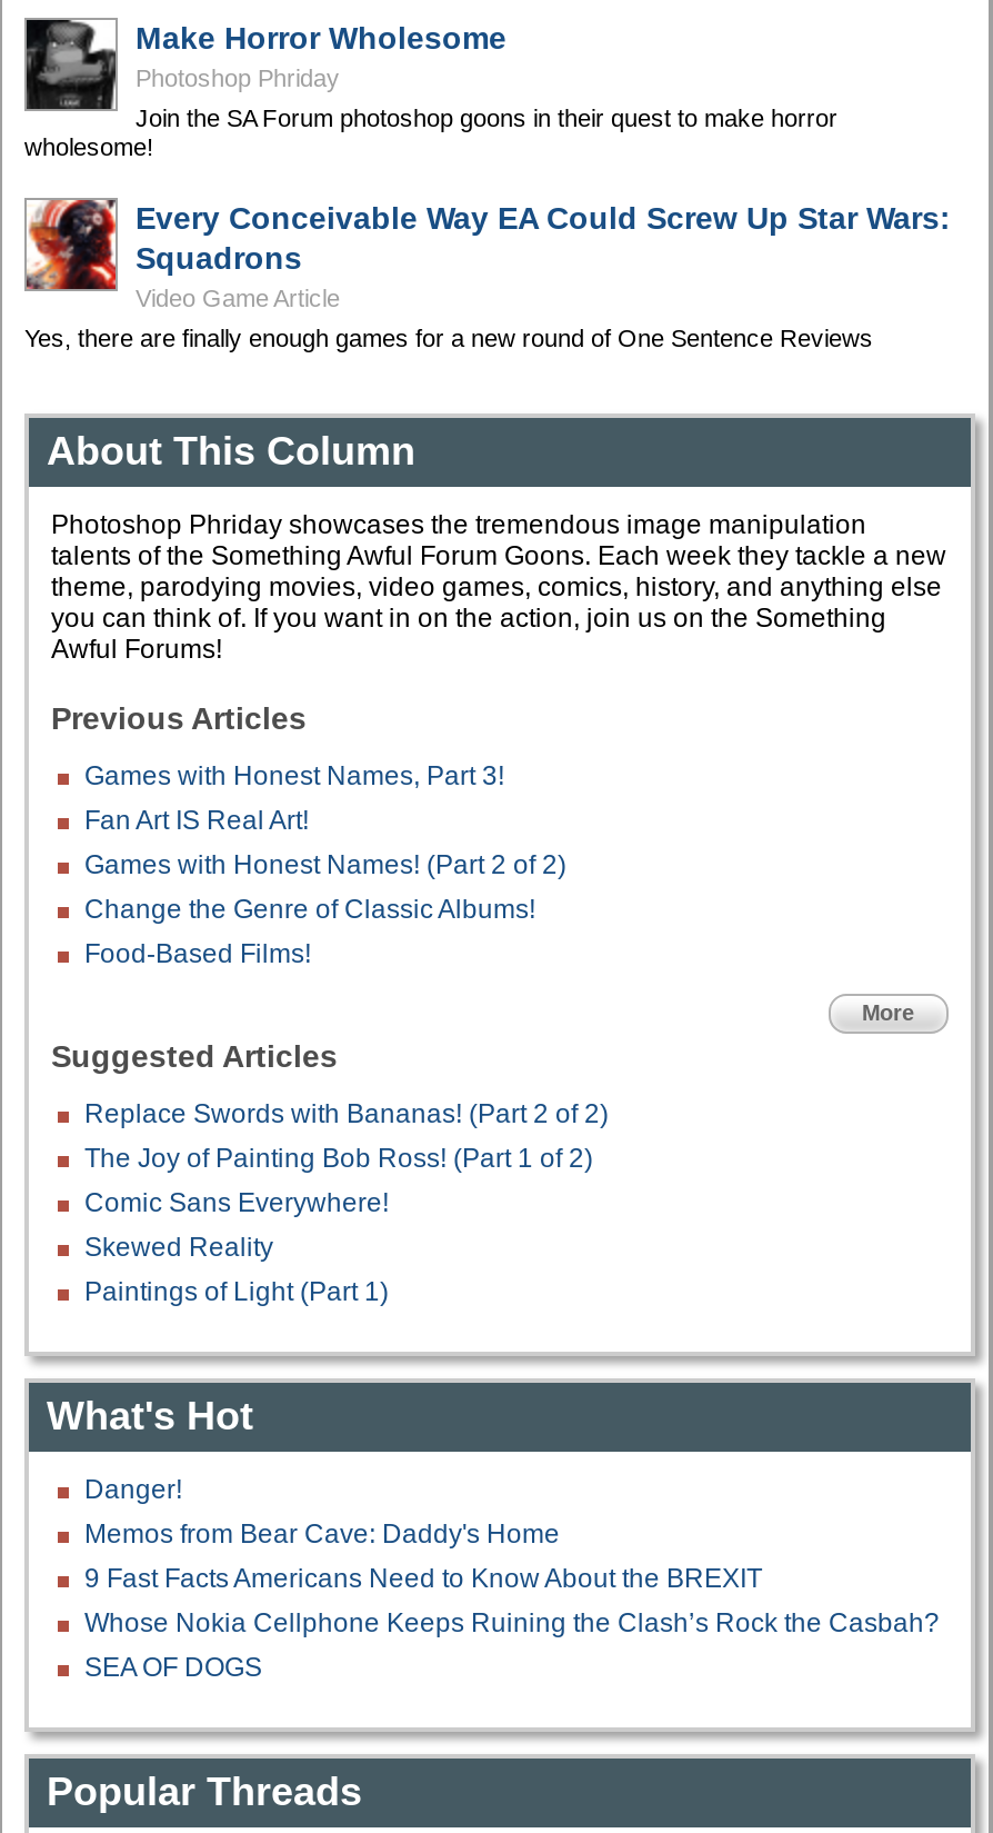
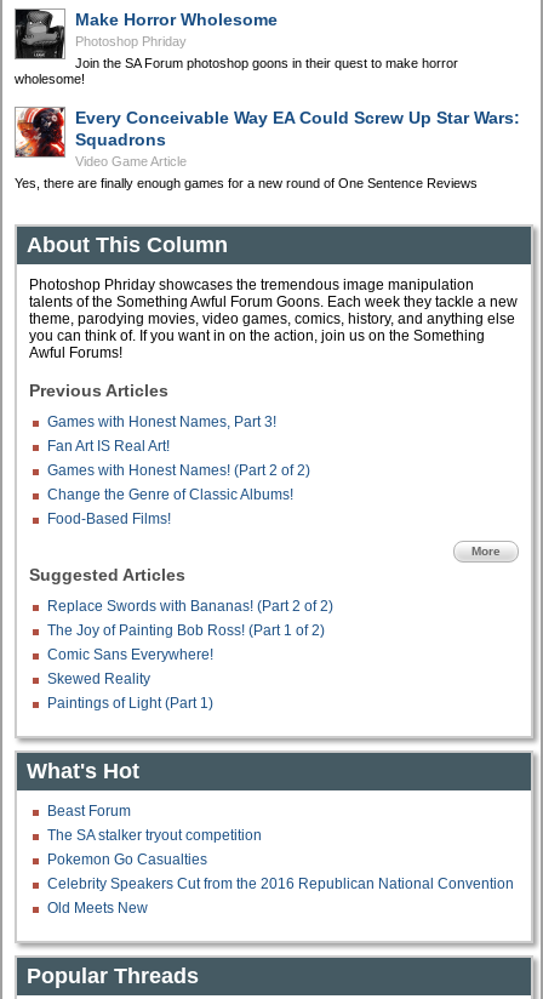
[84,1475,940,1684] Danger! | Memos from Bear Cave: Daddy's Home | 9 Fast Facts Americans Need to Know About the BREXIT | Whose Nokia Cellphone Keeps Ruining the Clash’s Rock the Casbah? | SEA OF DOGS -> [47,803,514,917] Beast Forum | The SA stalker tryout competition | Pokemon Go Casualties | Celebrity Speakers Cut from the 2016 Republican National Convention | Old Meets New

